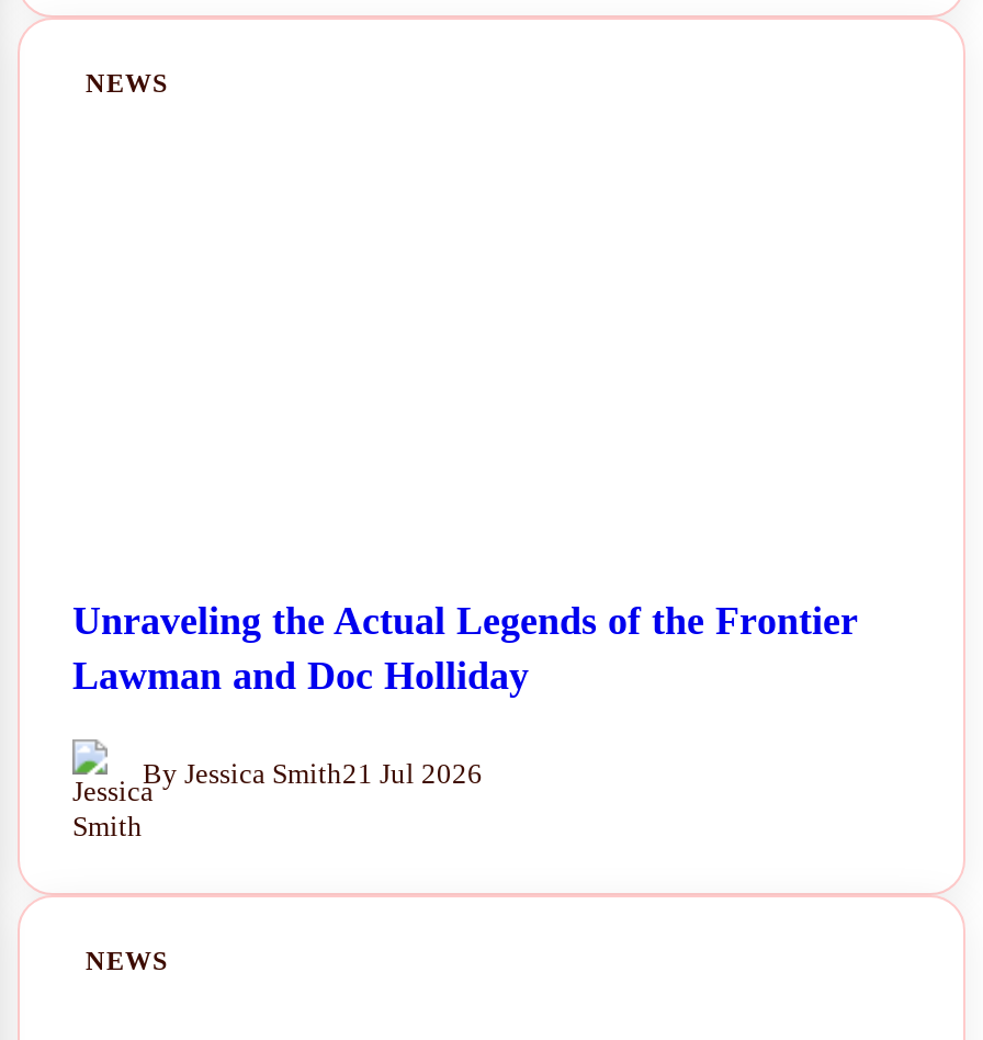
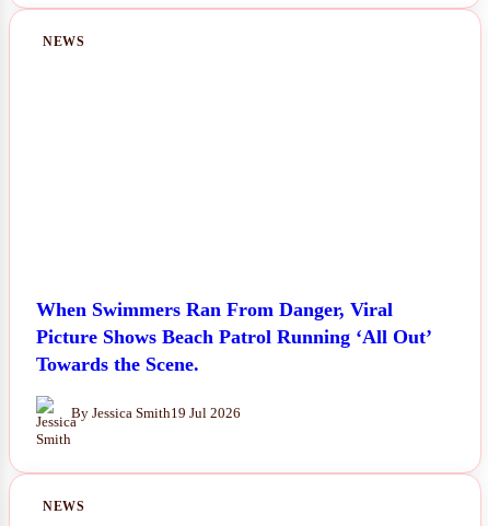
[72,600,858,699] Unraveling the Actual Legends of the Frontier | Lawman and Doc Holliday -> [36,299,431,376] When Swimmers Ran From Danger, Viral | Picture Shows Beach Patrol Running ‘All Out’ | Towards the Scene.
[143,758,483,791] By Jessica Smith21 Jul 2026 -> [71,405,241,422] By Jessica Smith19 Jul 2026

